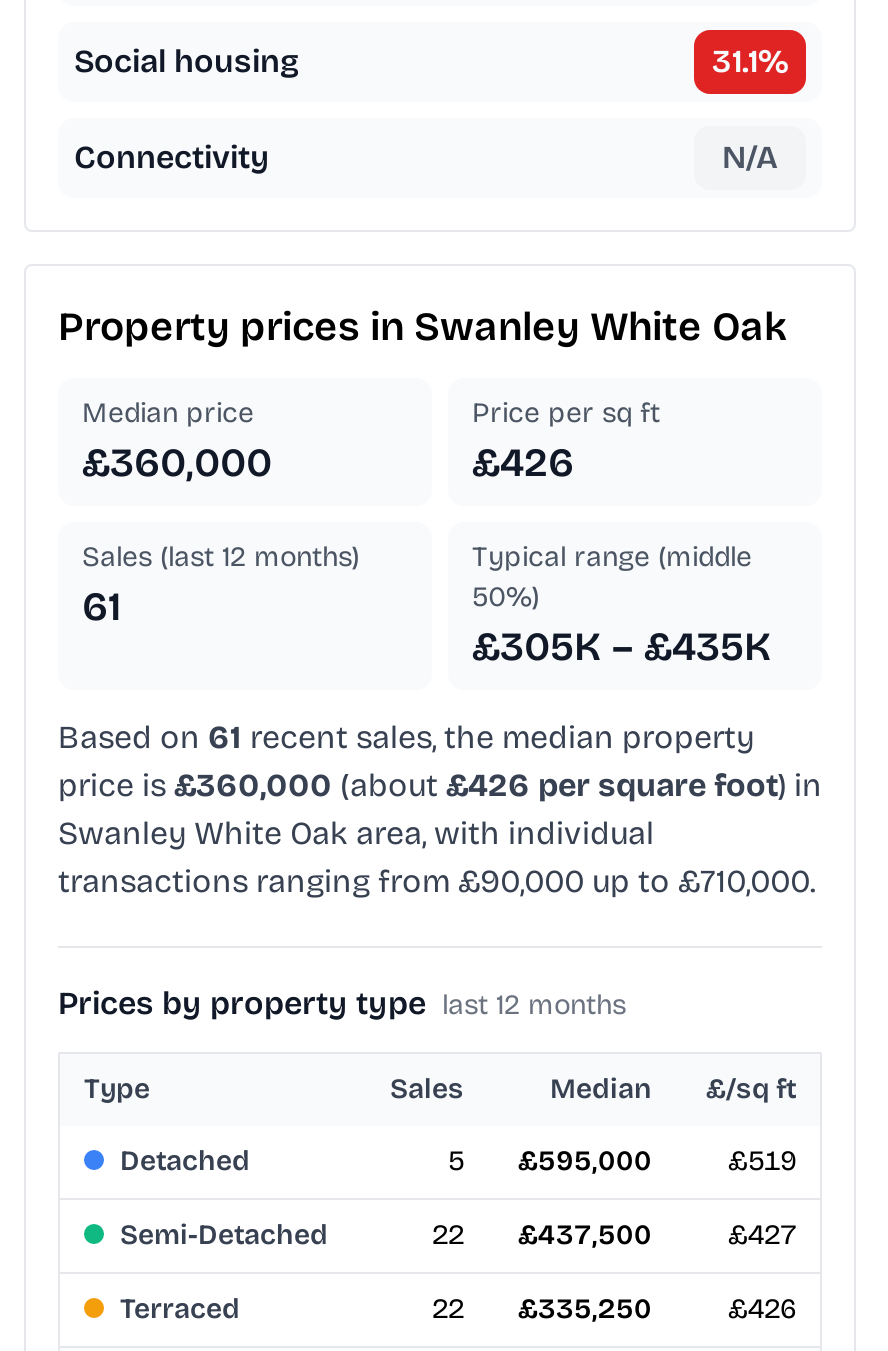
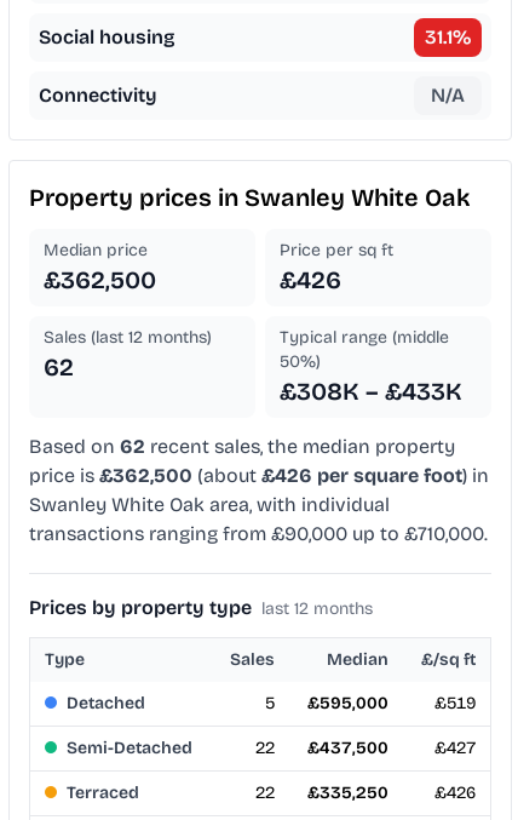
[82,439,272,487] £360,000 -> [44,266,156,295] £362,500
[82,583,122,631] 61 -> [44,353,74,382] 62
[472,623,772,671] £305K – £435K -> [280,377,462,406] £308K – £433K
[58,719,822,805] Based on 61 recent sales, the median property | price is £360,000 (about £426 per square foot) in -> [29,435,489,487] Based on 62 recent sales, the median property | price is £362,500 (about £426 per square foot) in

